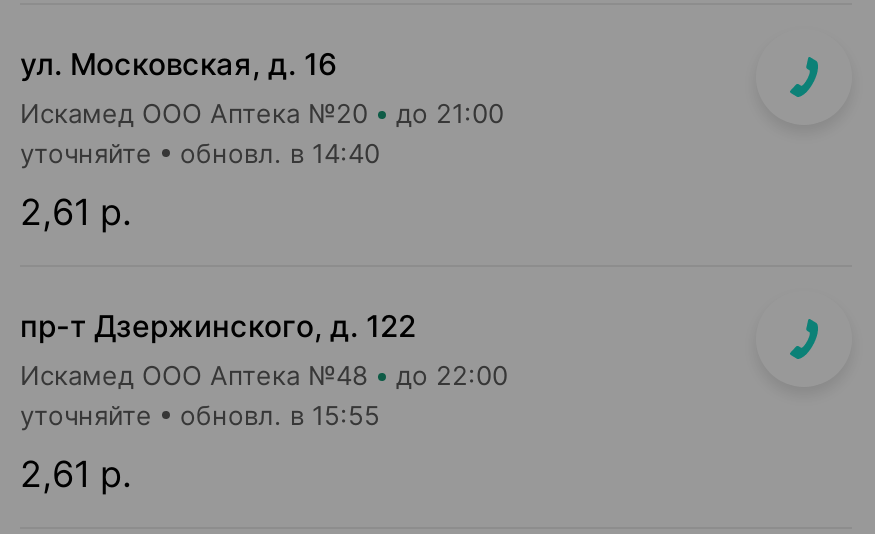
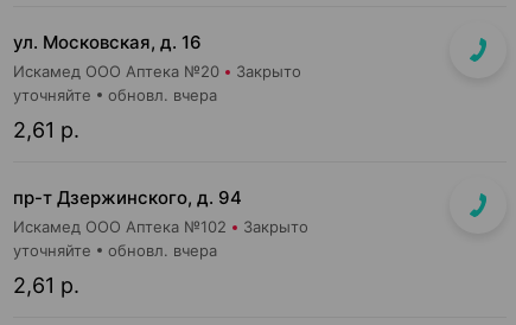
[396,97,504,129] до 21:00 -> [236,62,301,81] Закрыто
[180,137,380,169] обновл. в 14:40 -> [108,85,217,104] обновл. вчера
[20,307,508,391] пр-т Дзержинского, д. 122 | Искамед ООО Аптека №48 | до 22:00 -> [13,186,308,236] пр-т Дзержинского, д. 94 | Искамед ООО Аптека №102 | Закрыто
[180,399,380,431] обновл. в 15:55 -> [108,241,217,260] обновл. вчера

